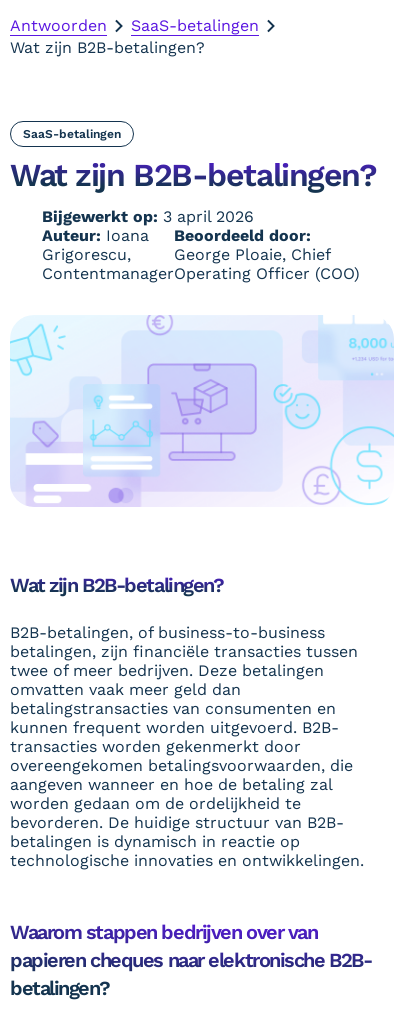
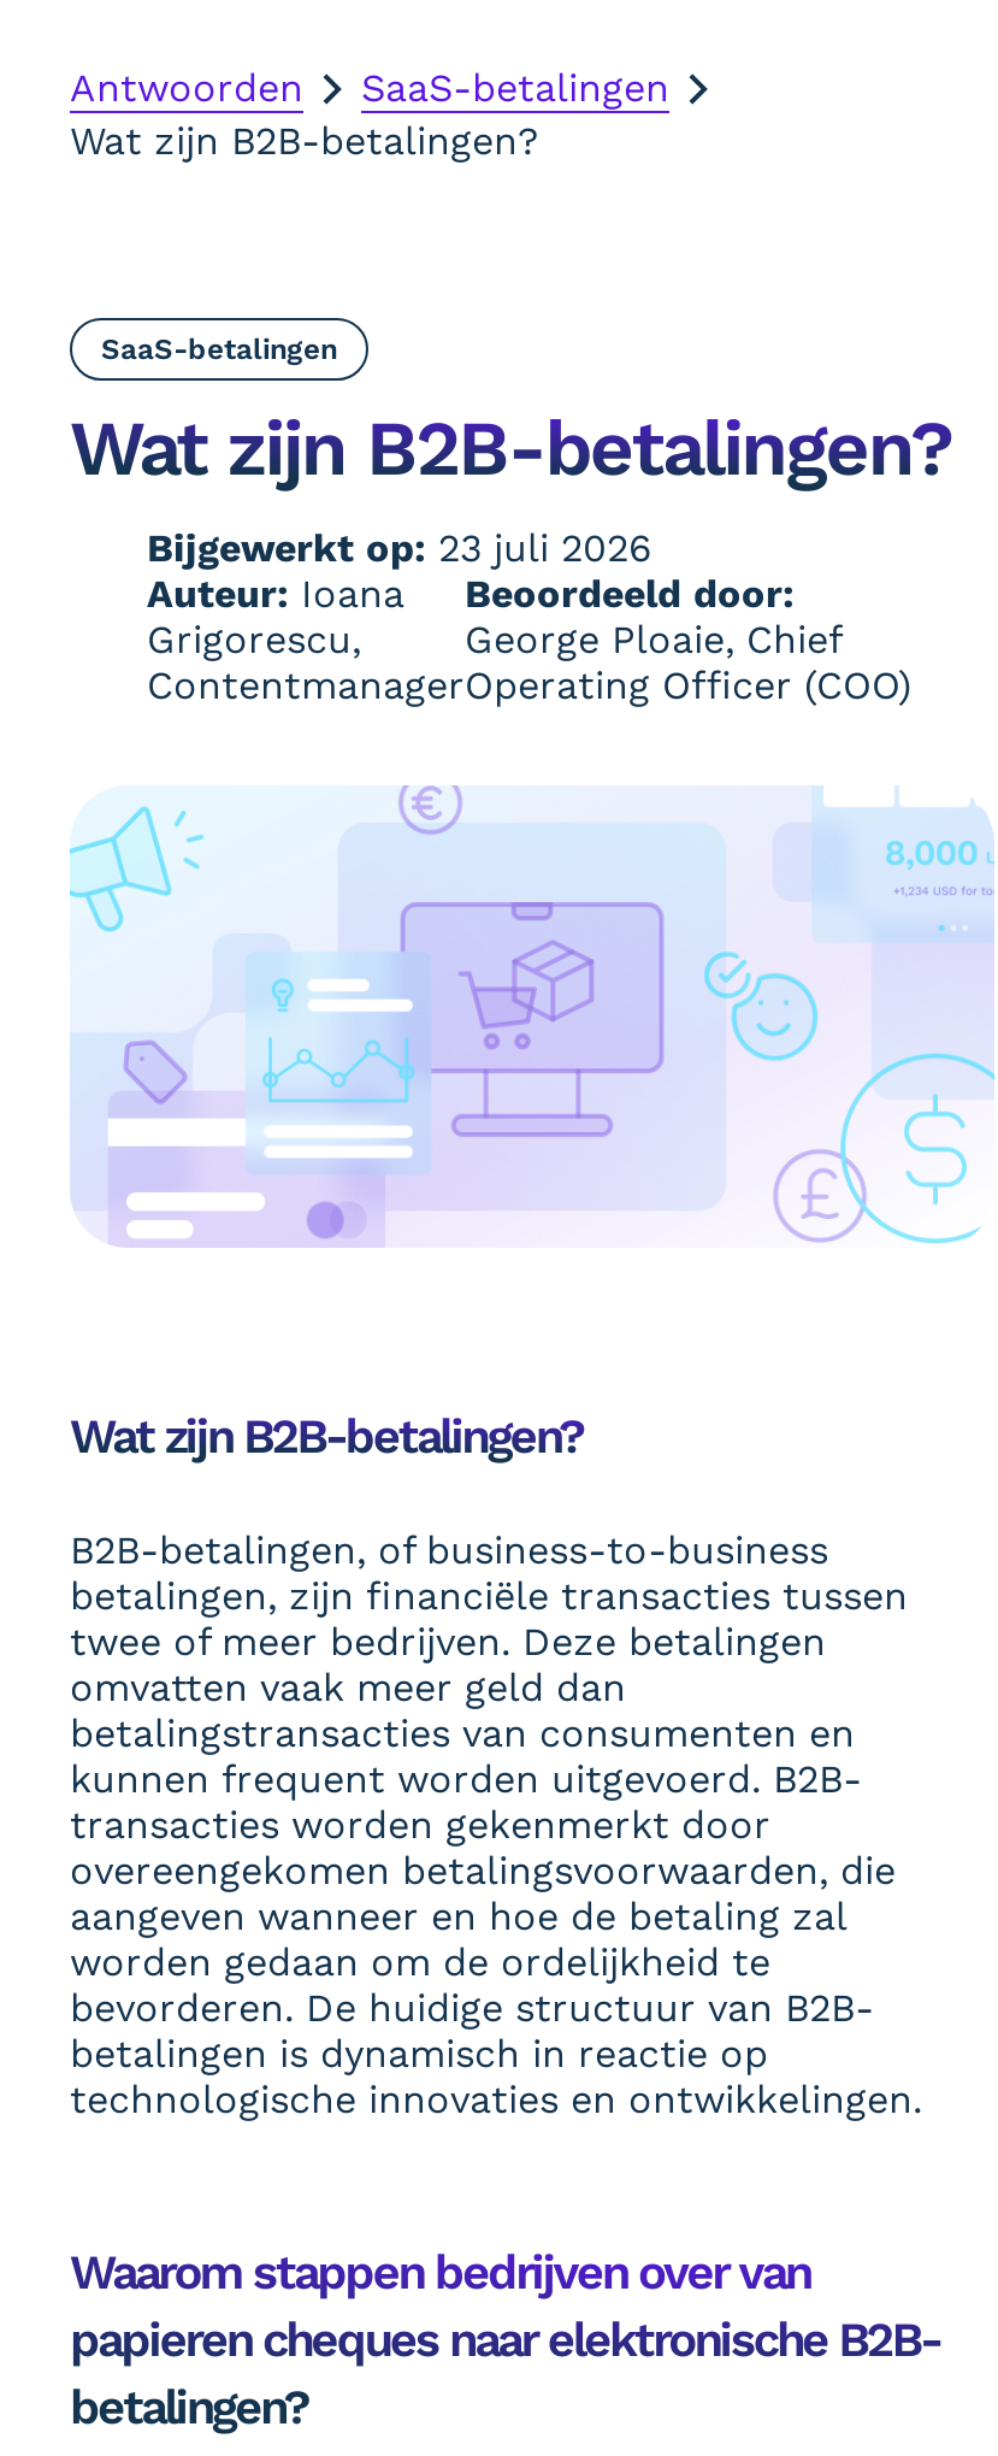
[42,207,254,226] Bijgewerkt op: 3 april 2026 -> [147,525,652,571] Bijgewerkt op: 23 juli 2026

